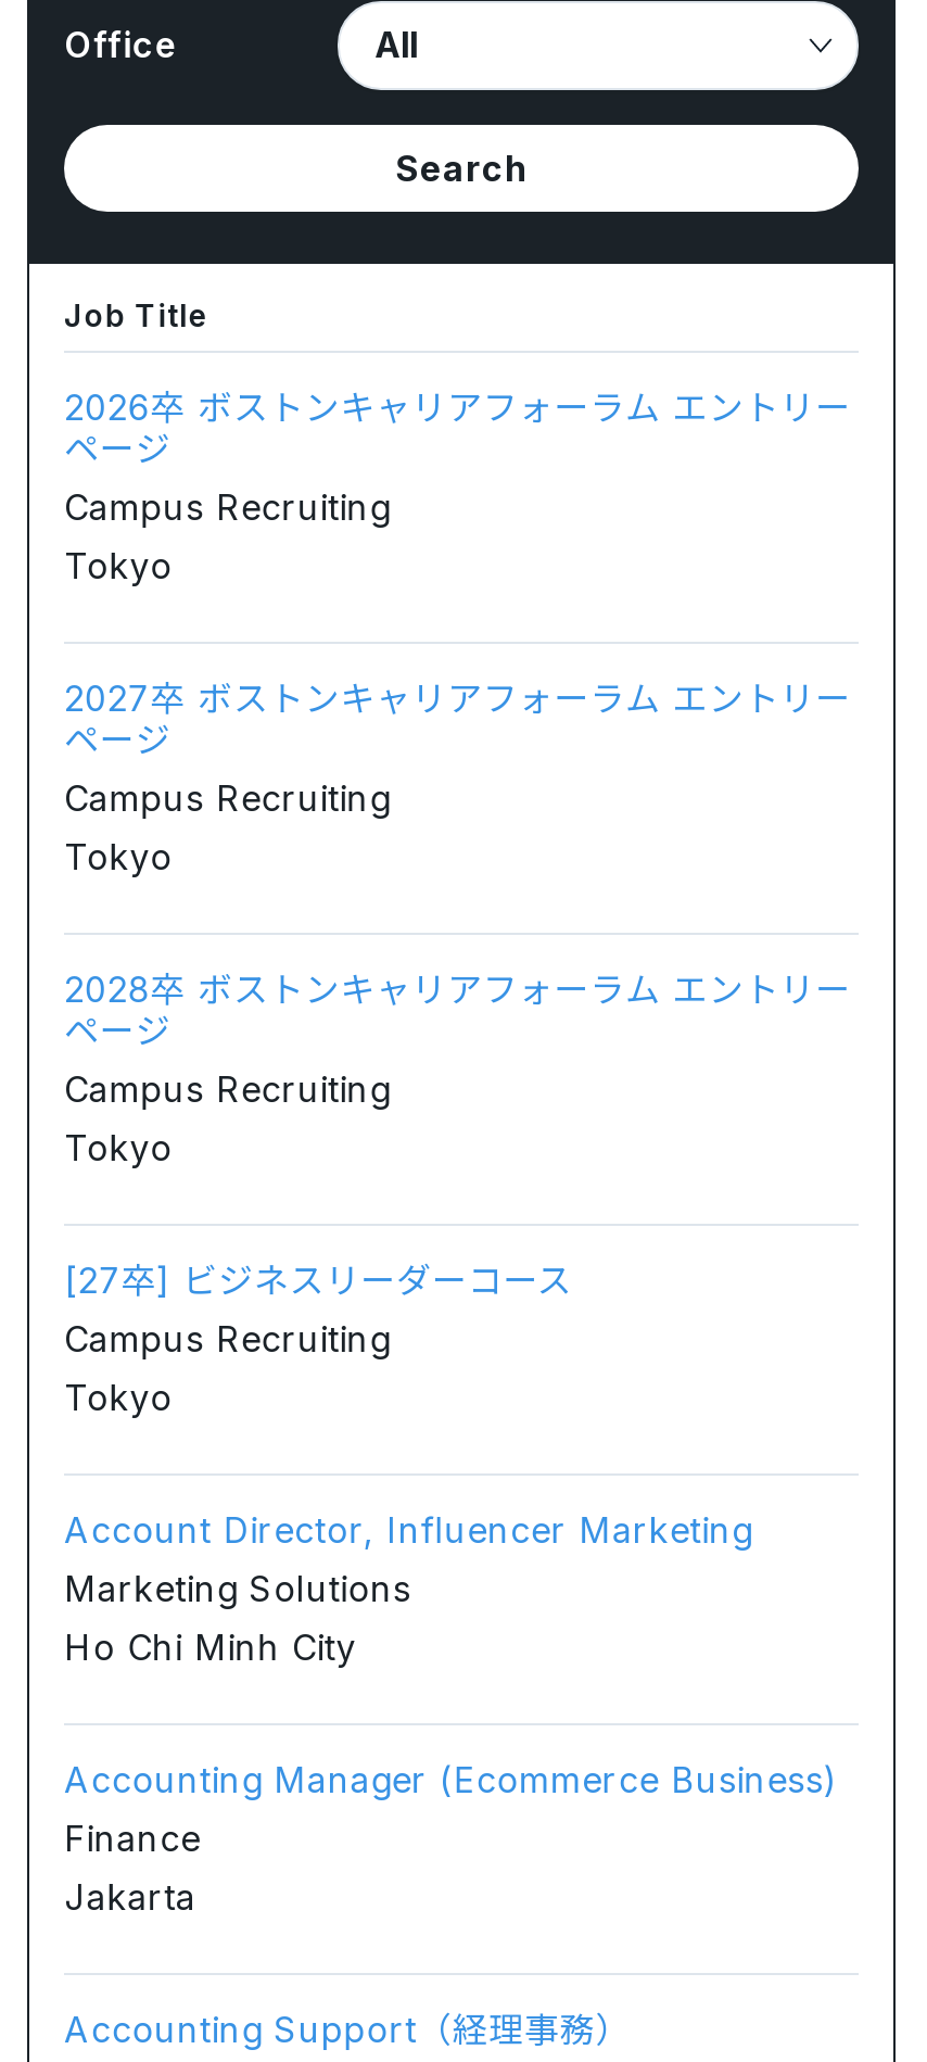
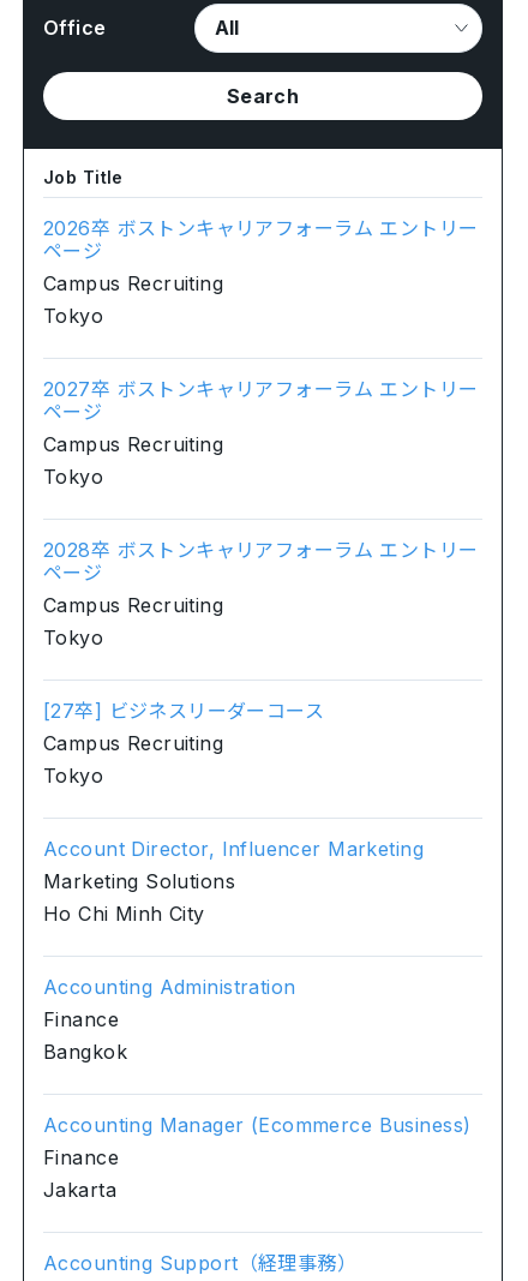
none -> [43,975,296,1064] Accounting Administration | Finance | Bangkok

